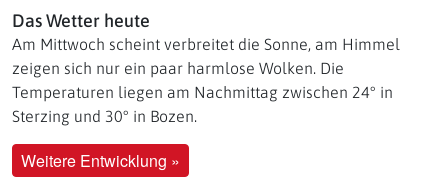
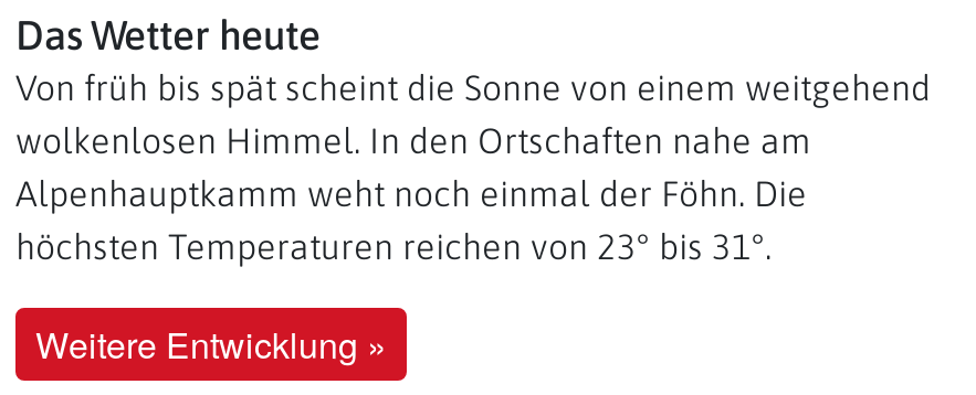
[12,35,400,125] Am Mittwoch scheint verbreitet die Sonne, am Himmel | zeigen sich nur ein paar harmlose Wolken. Die | Temperaturen liegen am Nachmittag zwischen 24° in | Sterzing und 30° in Bozen. -> [15,68,931,267] Von früh bis spät scheint die Sonne von einem weitgehend | wolkenlosen Himmel. In den Ortschaften nahe am | Alpenhauptkamm weht noch einmal der Föhn. Die | höchsten Temperaturen reichen von 23° bis 31°.

